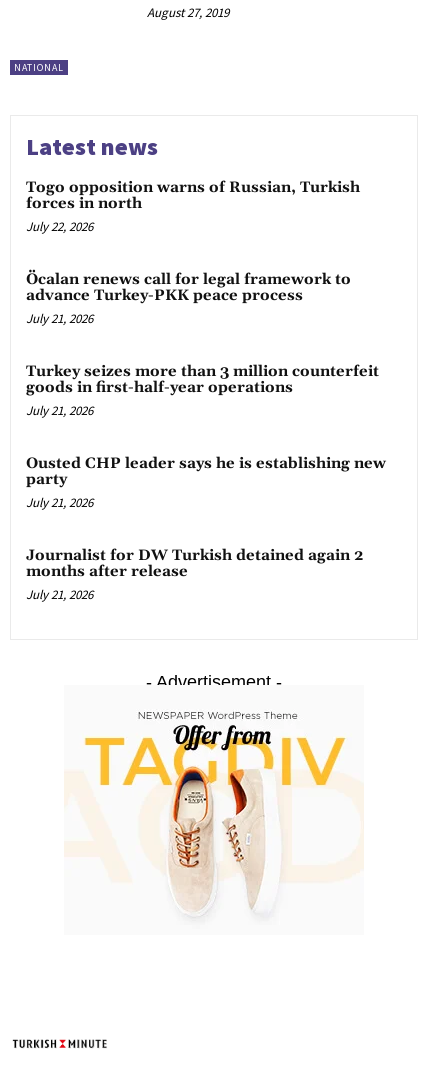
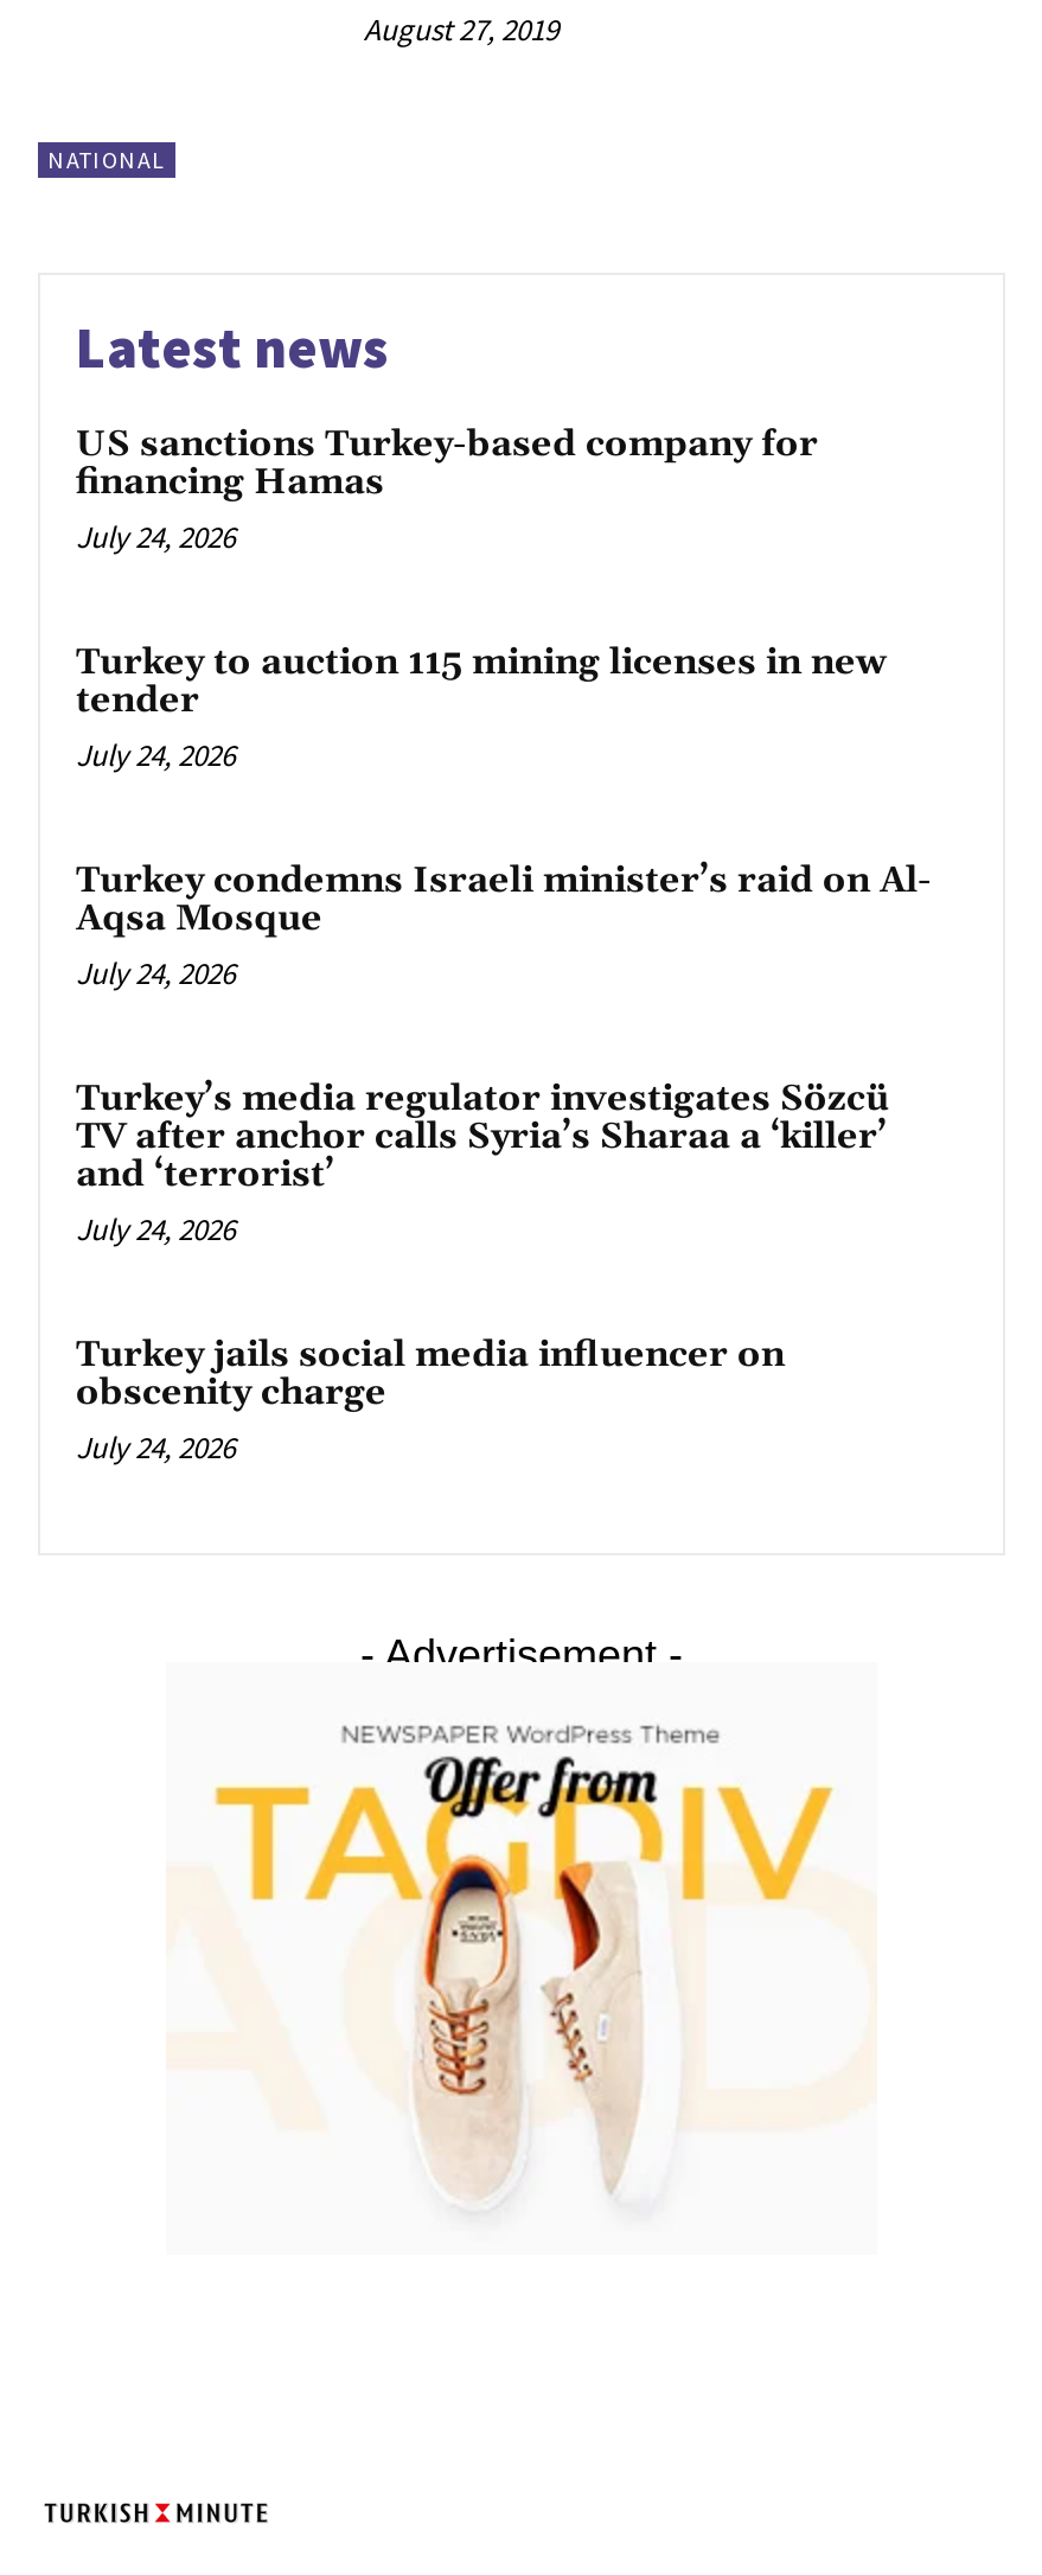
[26,178,360,235] Togo opposition warns of Russian, Turkish | forces in north | July 22, 2026 -> [76,423,818,558] US sanctions Turkey-based company for | financing Hamas | July 24, 2026
[26,270,351,327] Öcalan renews call for legal framework to | advance Turkey-PKK peace process | July 21, 2026 -> [76,641,887,776] Turkey to auction 115 mining licenses in new | tender | July 24, 2026
[26,362,379,419] Turkey seizes more than 3 million counterfeit | goods in first-half-year operations | July 21, 2026 -> [76,859,932,994] Turkey condemns Israeli minister’s raid on Al- | Aqsa Mosque | July 24, 2026
[26,454,386,511] Ousted CHP leader says he is establishing new | party | July 21, 2026 -> [76,1077,889,1251] Turkey’s media regulator investigates Sözcü | TV after anchor calls Syria’s Sharaa a ‘killer’ | and ‘terrorist’ | July 24, 2026
[26,546,363,603] Journalist for DW Turkish detained again 2 | months after release | July 21, 2026 -> [76,1333,785,1469] Turkey jails social media influencer on | obscenity charge | July 24, 2026

